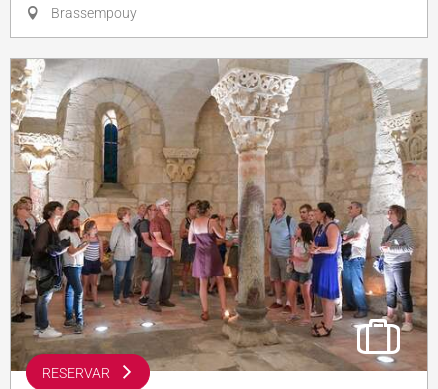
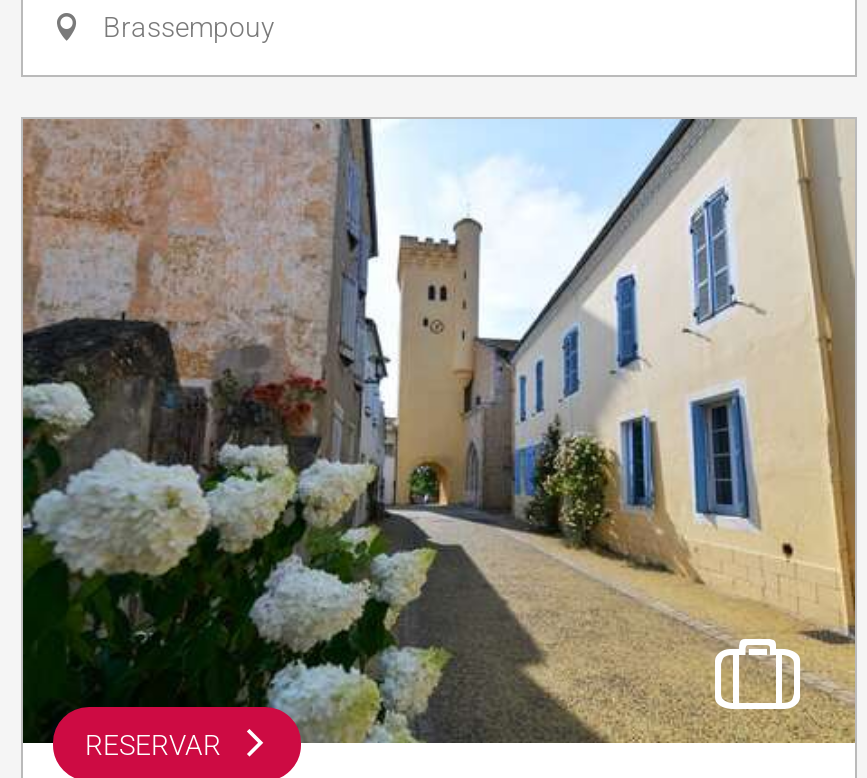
[10,58,427,371] [image] -> [21,118,857,744] [image]

